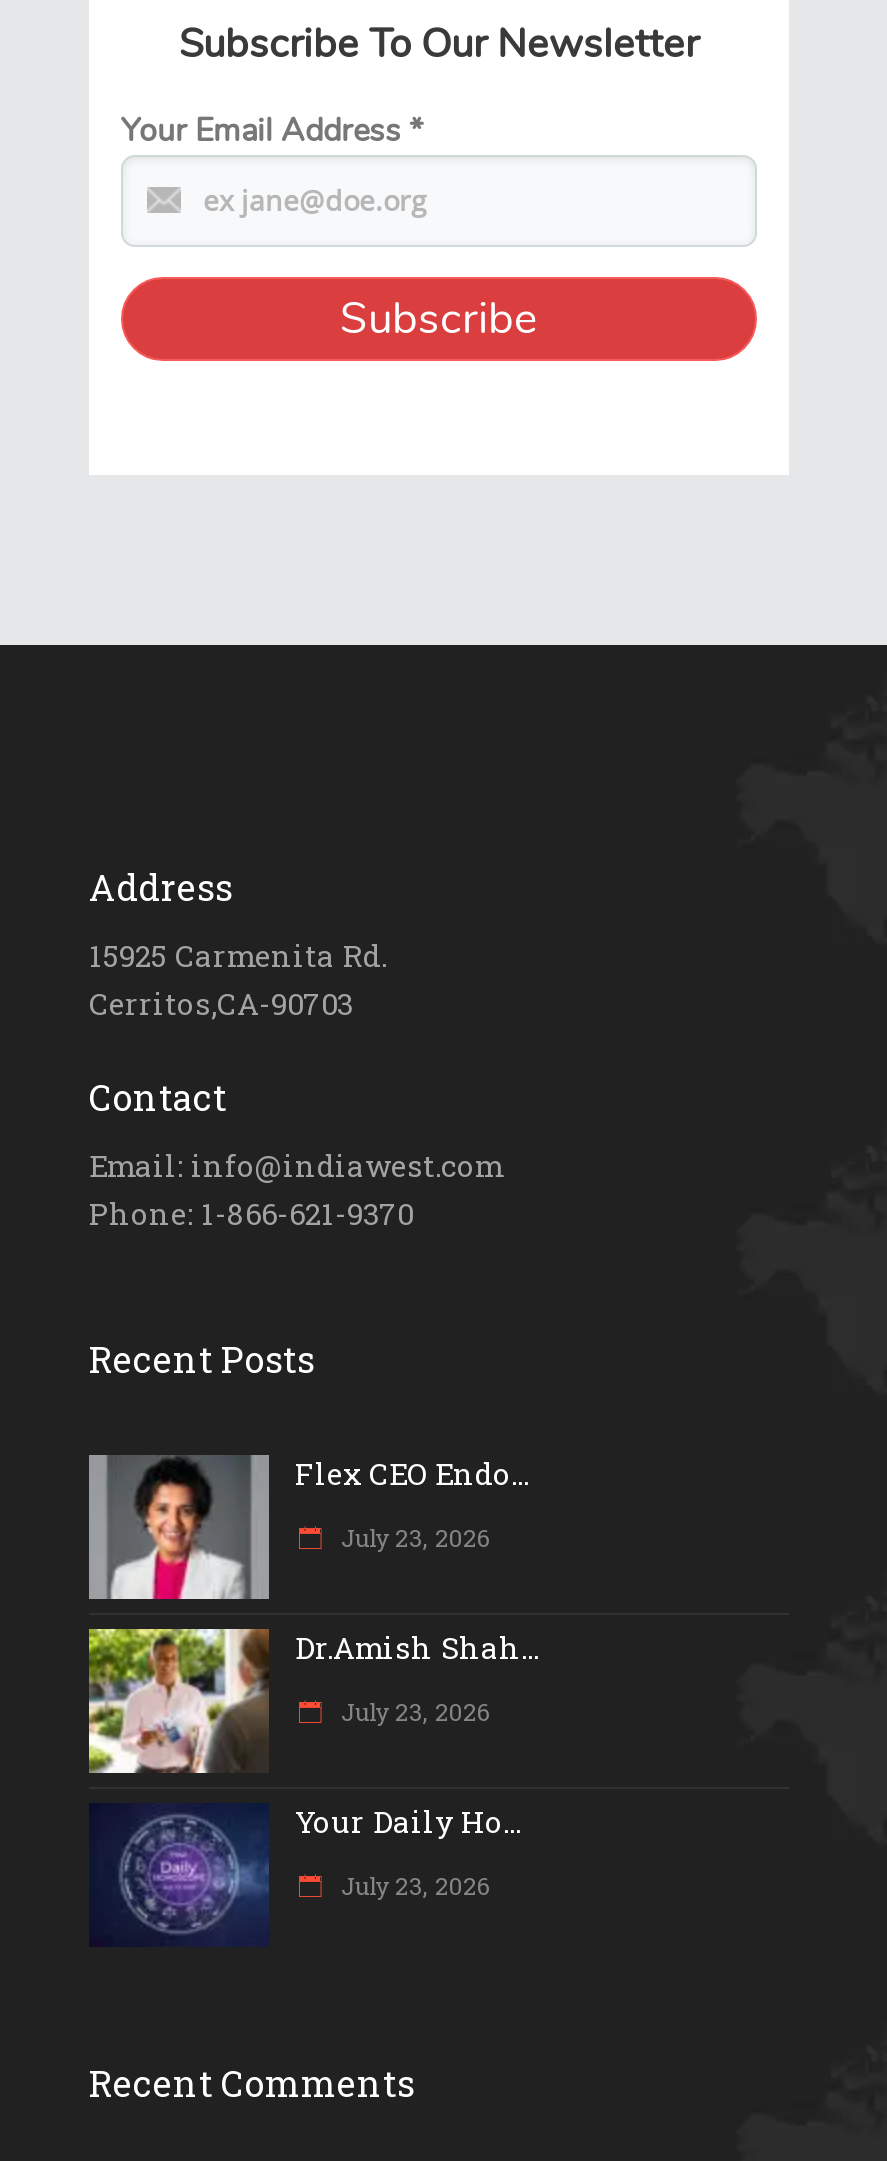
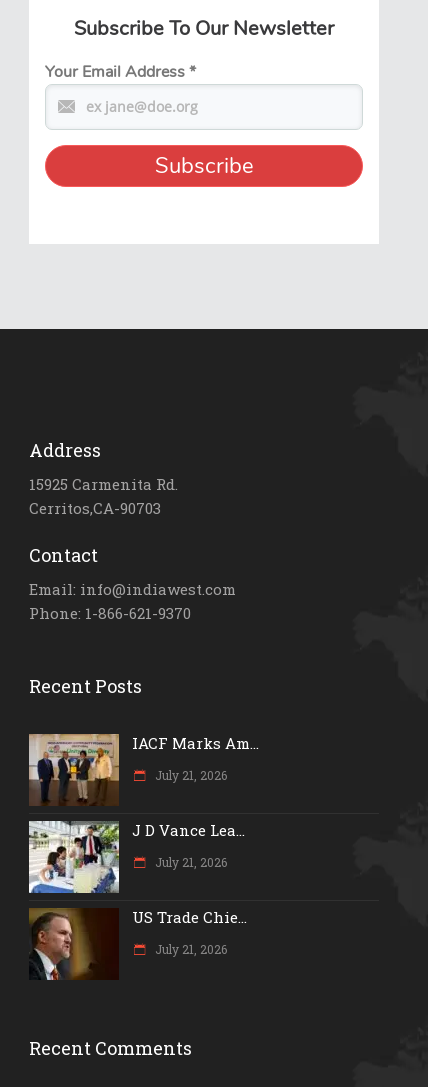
[87,1453,529,1602] [image] | Flex CEO Endo... -> [29,733,259,806] [image] | IACF Marks Am...
[335,1521,489,1553] July 23, 2026 -> [152,767,227,783] July 21, 2026
[87,1627,539,1776] [image] | Dr.Amish Shah... -> [28,820,245,894] [image] | J D Vance Lea...
[335,1695,489,1727] July 23, 2026 -> [152,854,227,870] July 21, 2026
[89,1801,521,1948] [image] | Your Daily Ho... -> [29,907,247,981] [image] | US Trade Chie...
[335,1869,489,1901] July 23, 2026 -> [152,941,227,957] July 21, 2026

